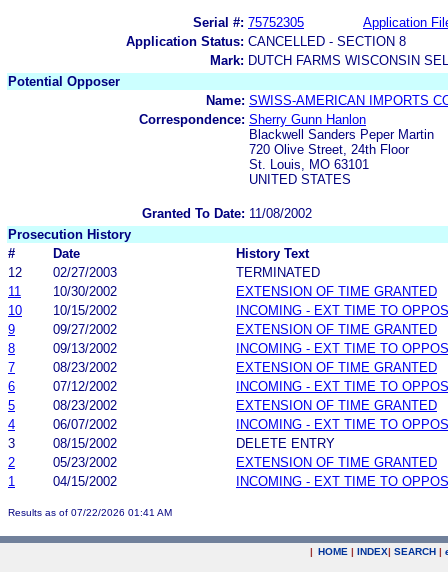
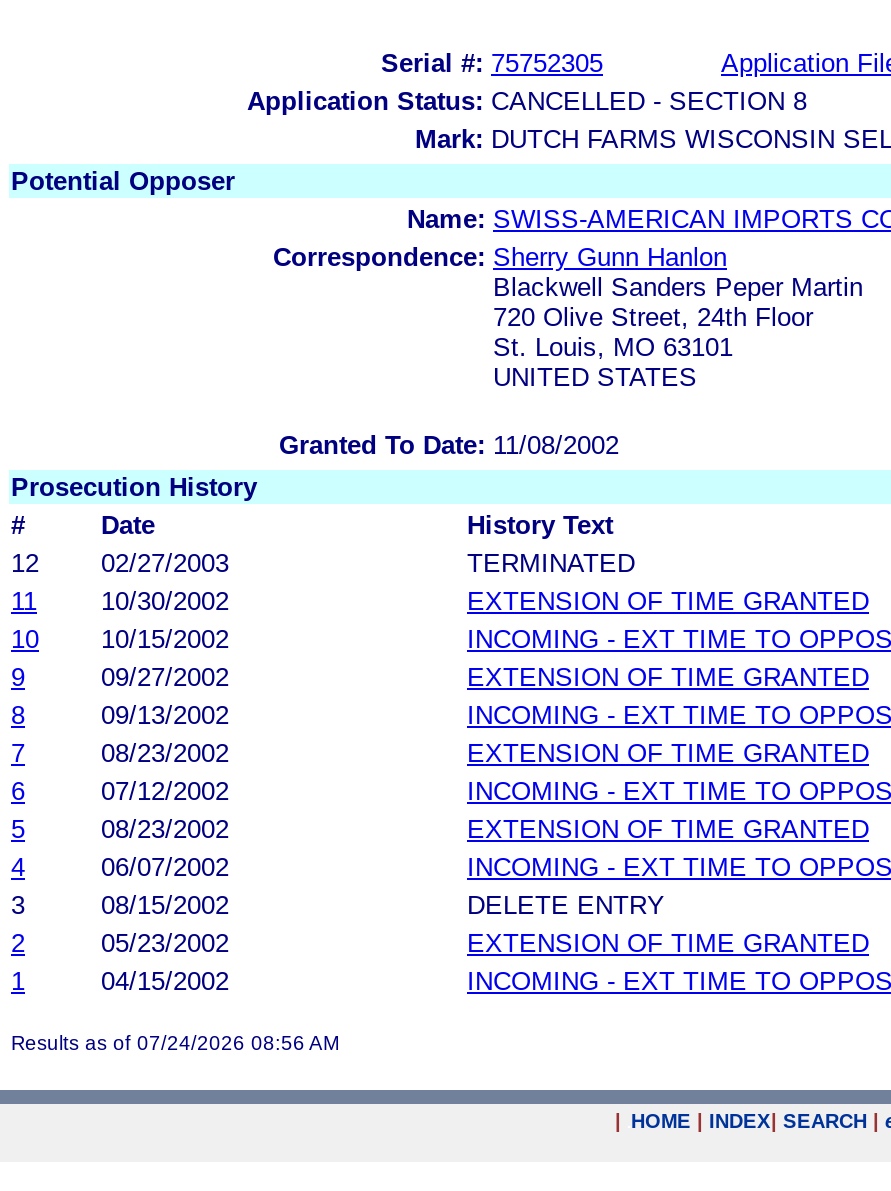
[8,507,172,518] Results as of 07/22/2026 01:41 AM -> [11,1032,339,1054] Results as of 07/24/2026 08:56 AM

